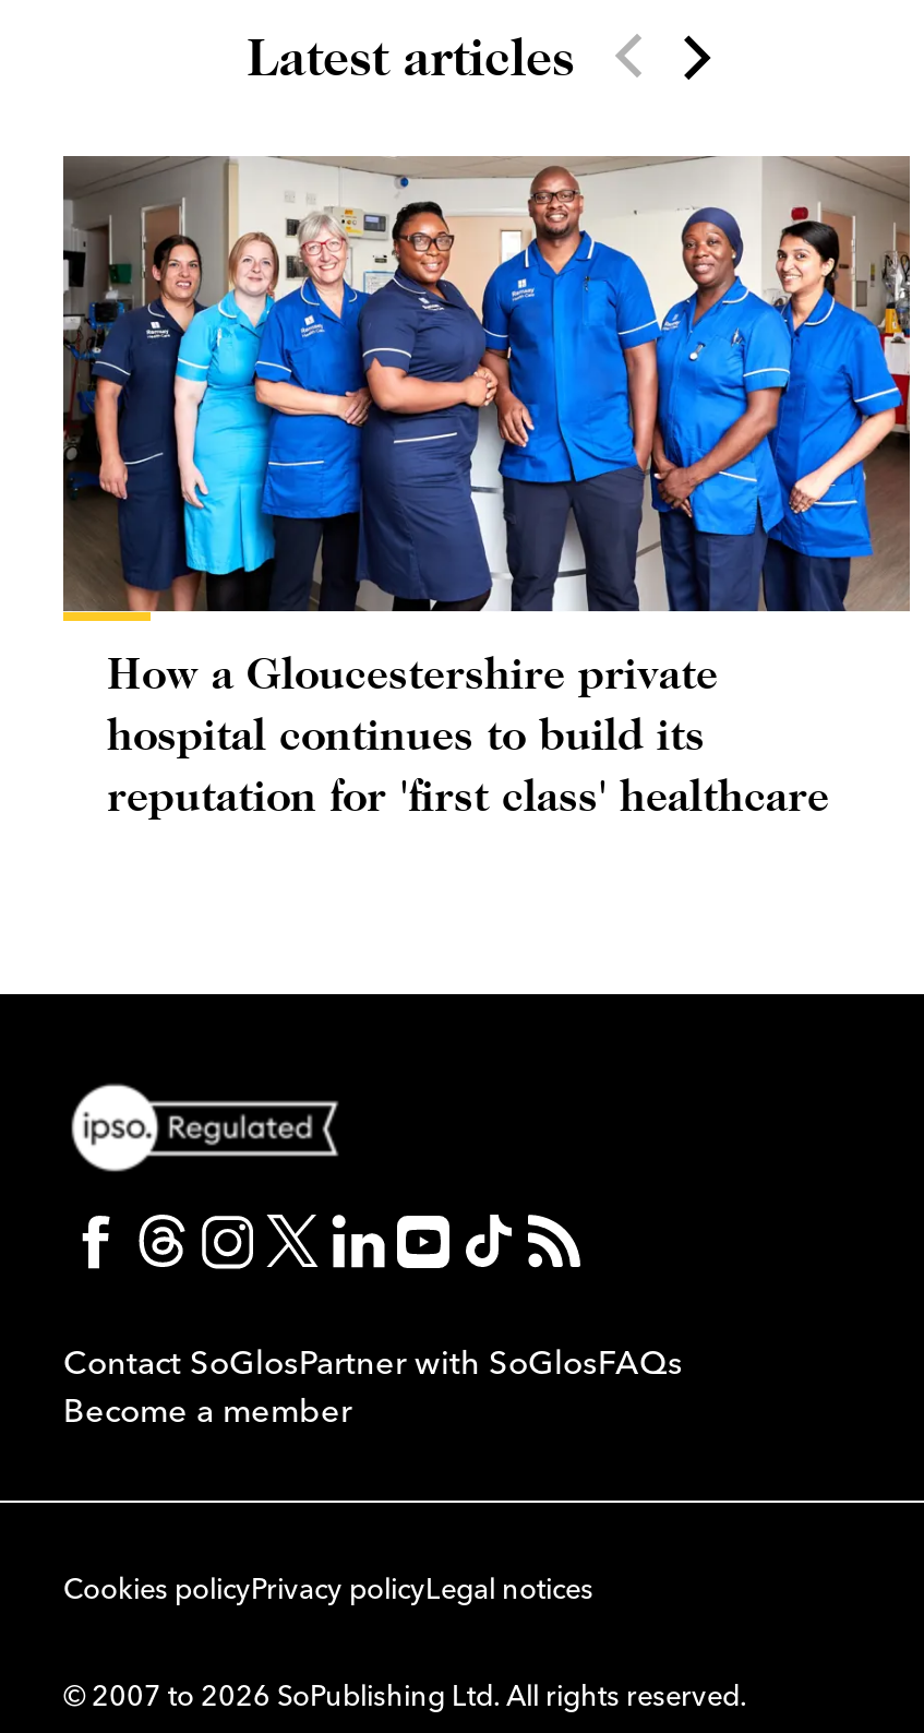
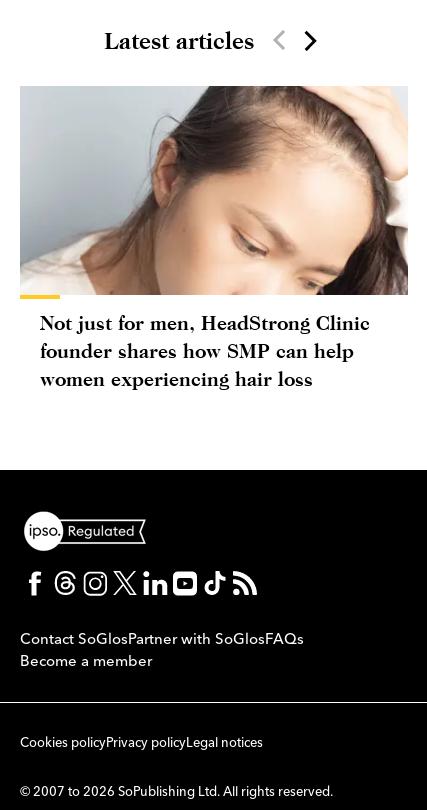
[61,154,912,819] [image] | How a Gloucestershire private | hospital continues to build its | reputation for 'first class' healthcare -> [20,86,408,390] [image] | Not just for men, HeadStrong Clinic | founder shares how SMP can help | women experiencing hair loss

